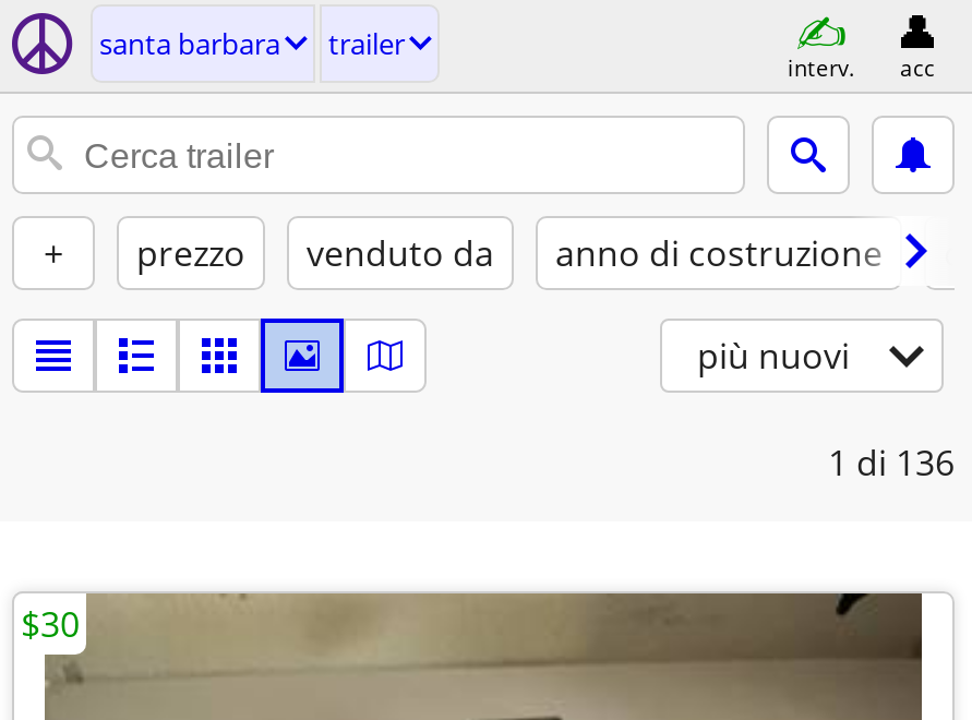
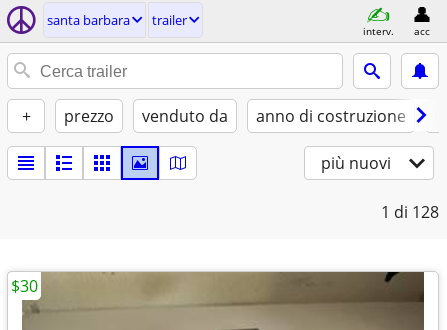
[828,439,955,487] 1 di 136 -> [381,201,439,223] 1 di 128

